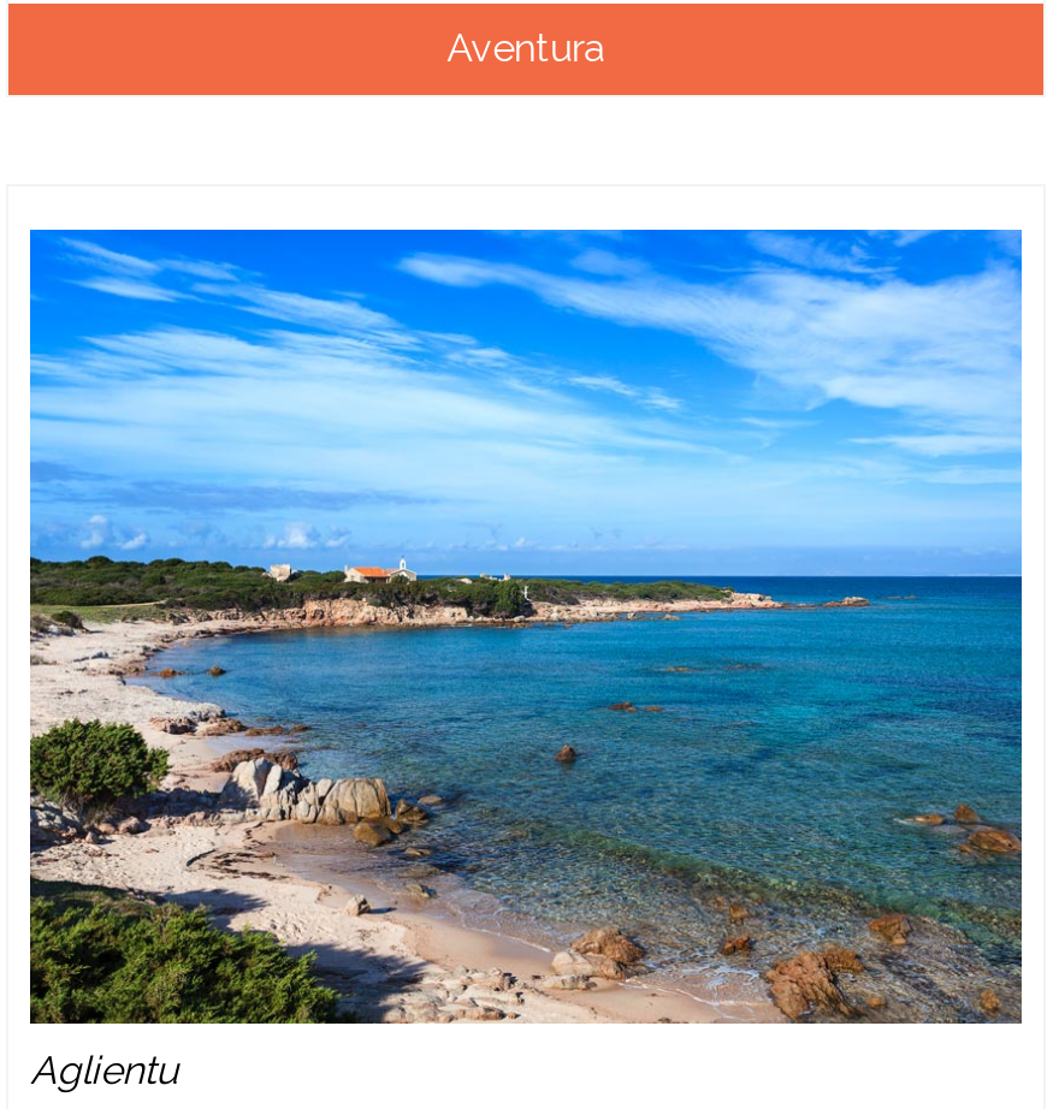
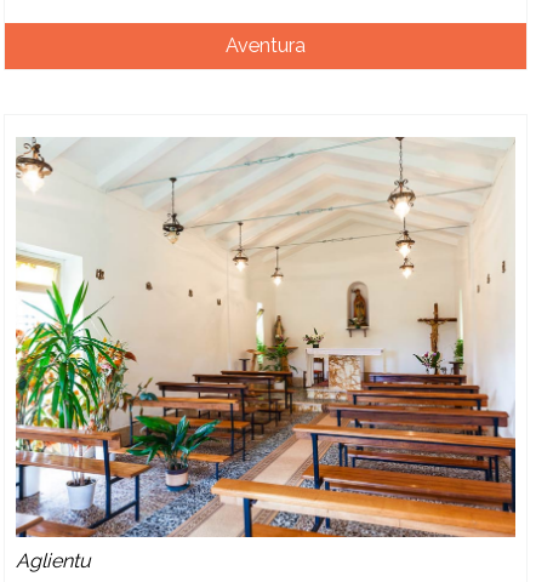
[28,227,1024,1026] [image] -> [15,136,517,538] [image]

